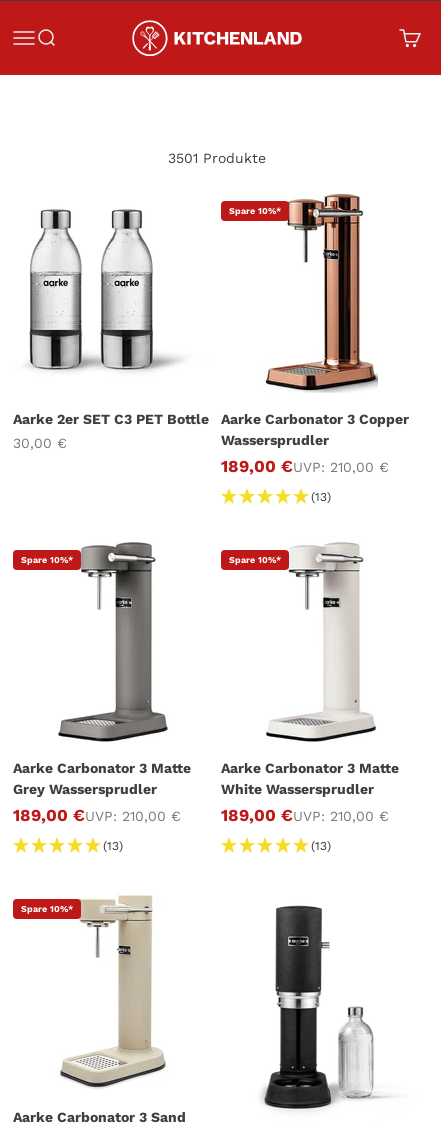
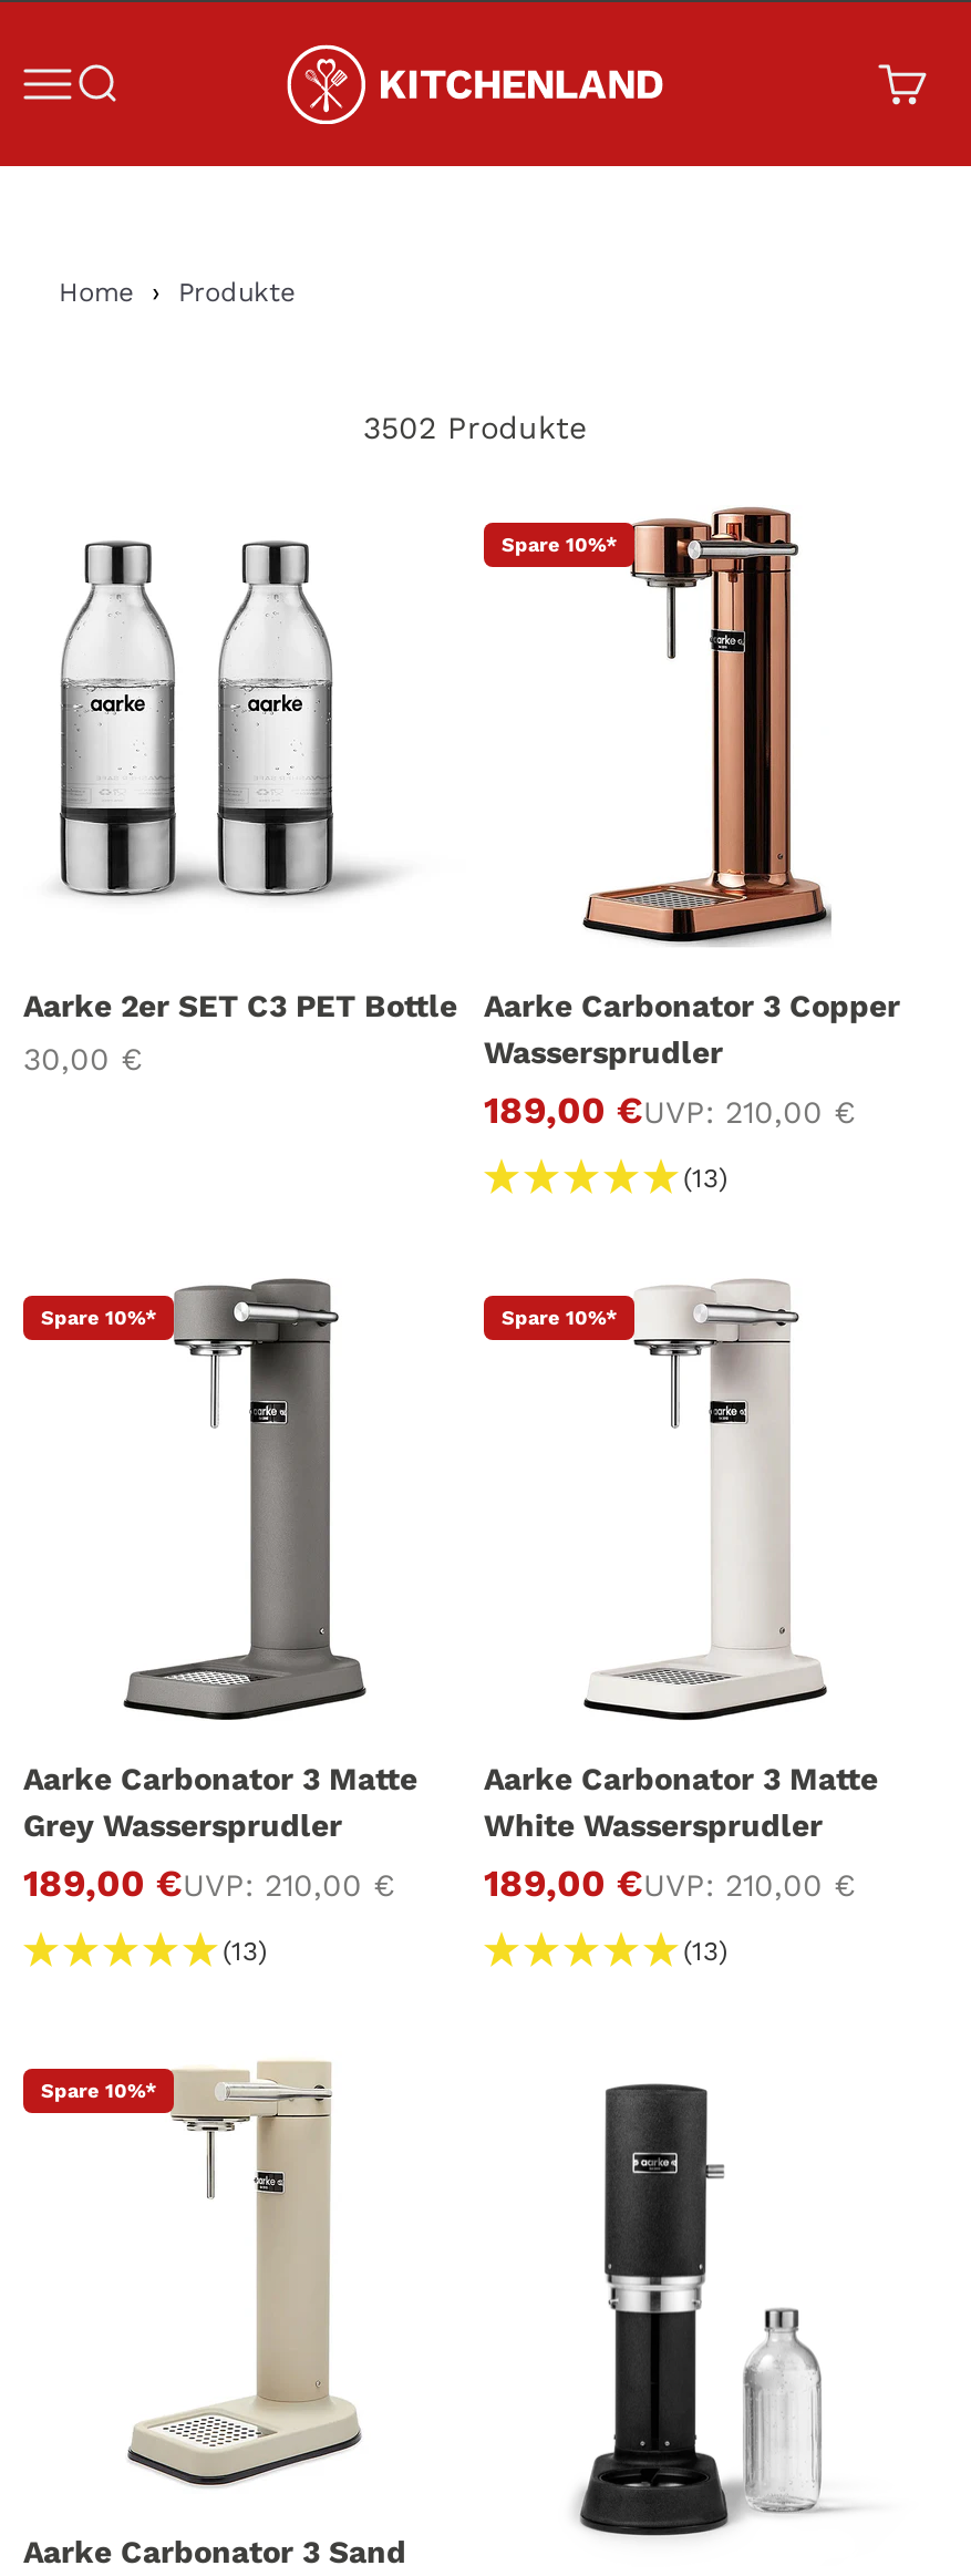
none -> [59,277,296,308] Home › Produkte
[168,150,266,166] 3501 Produkte -> [363,410,587,445] 3502 Produkte

